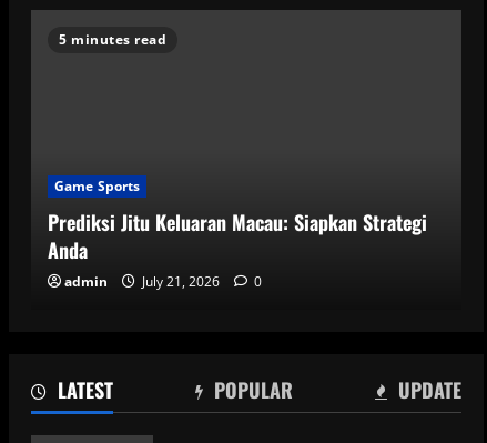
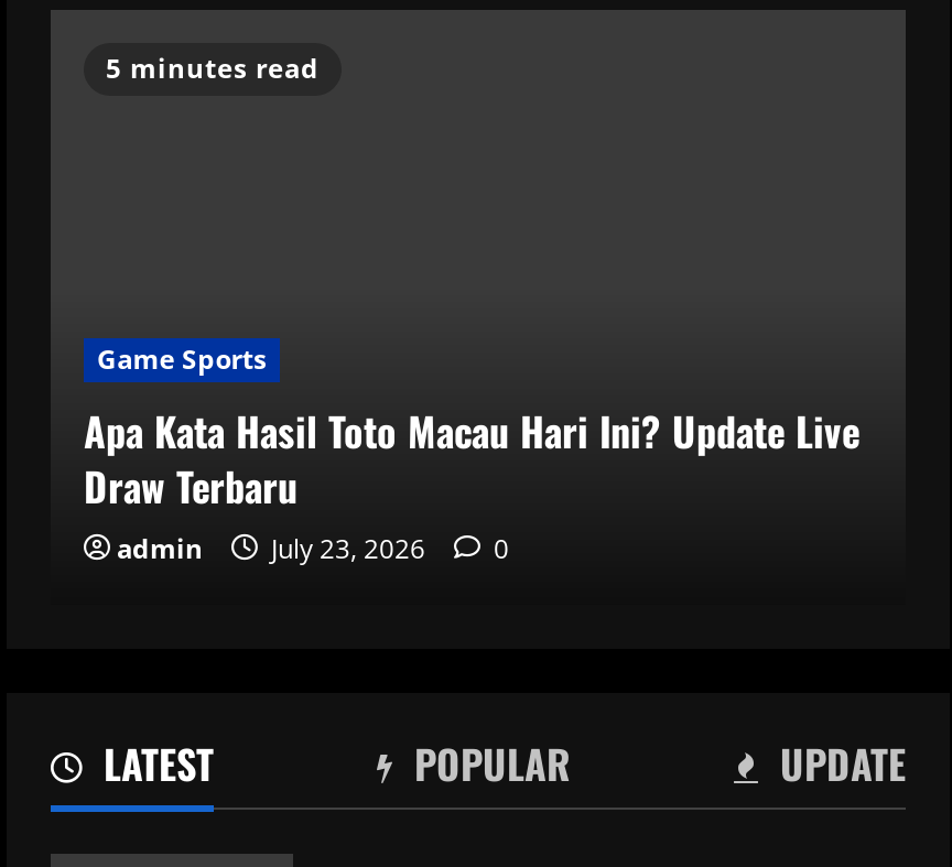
[48,208,427,264] Prediksi Jitu Keluaran Macau: Siapkan Strategi | Anda -> [84,402,859,514] Apa Kata Hasil Toto Macau Hari Ini? Update Live | Draw Terbaru
[64,272,262,291] admin July 21, 2026 0 -> [117,530,509,567] admin July 23, 2026 0

